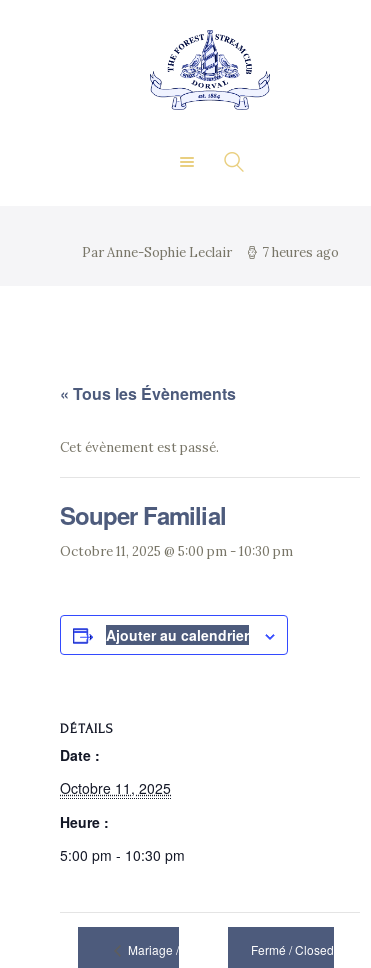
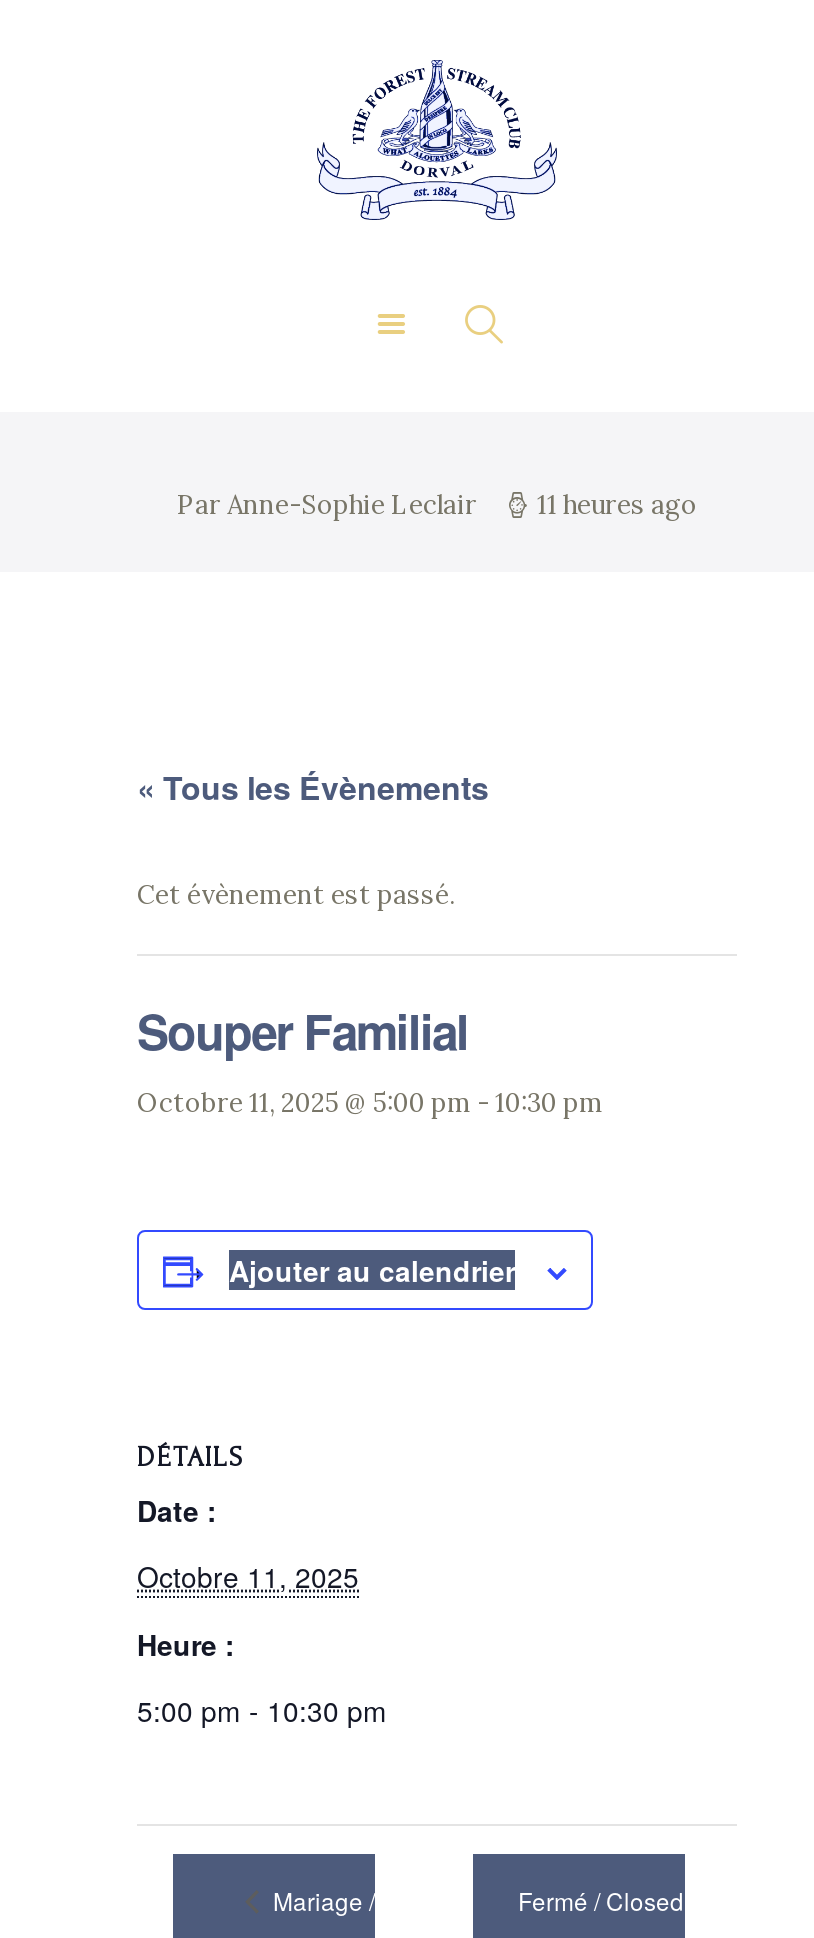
[81,244,338,261] Par Anne-Sophie Leclair 7 heures ago -> [177,488,697,522] Par Anne-Sophie Leclair 11 heures ago

